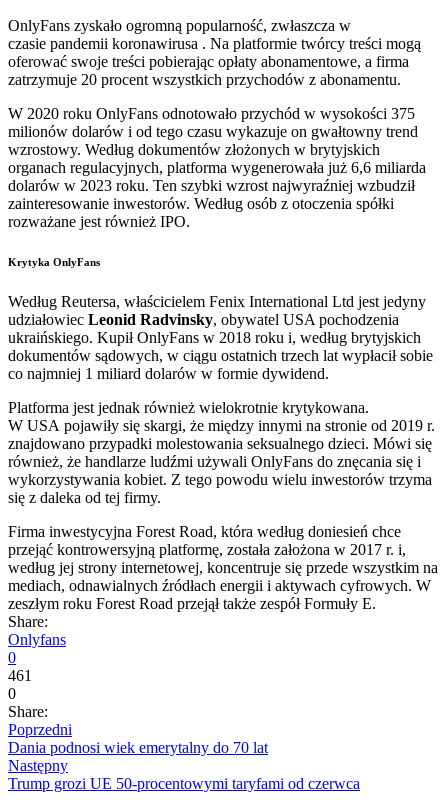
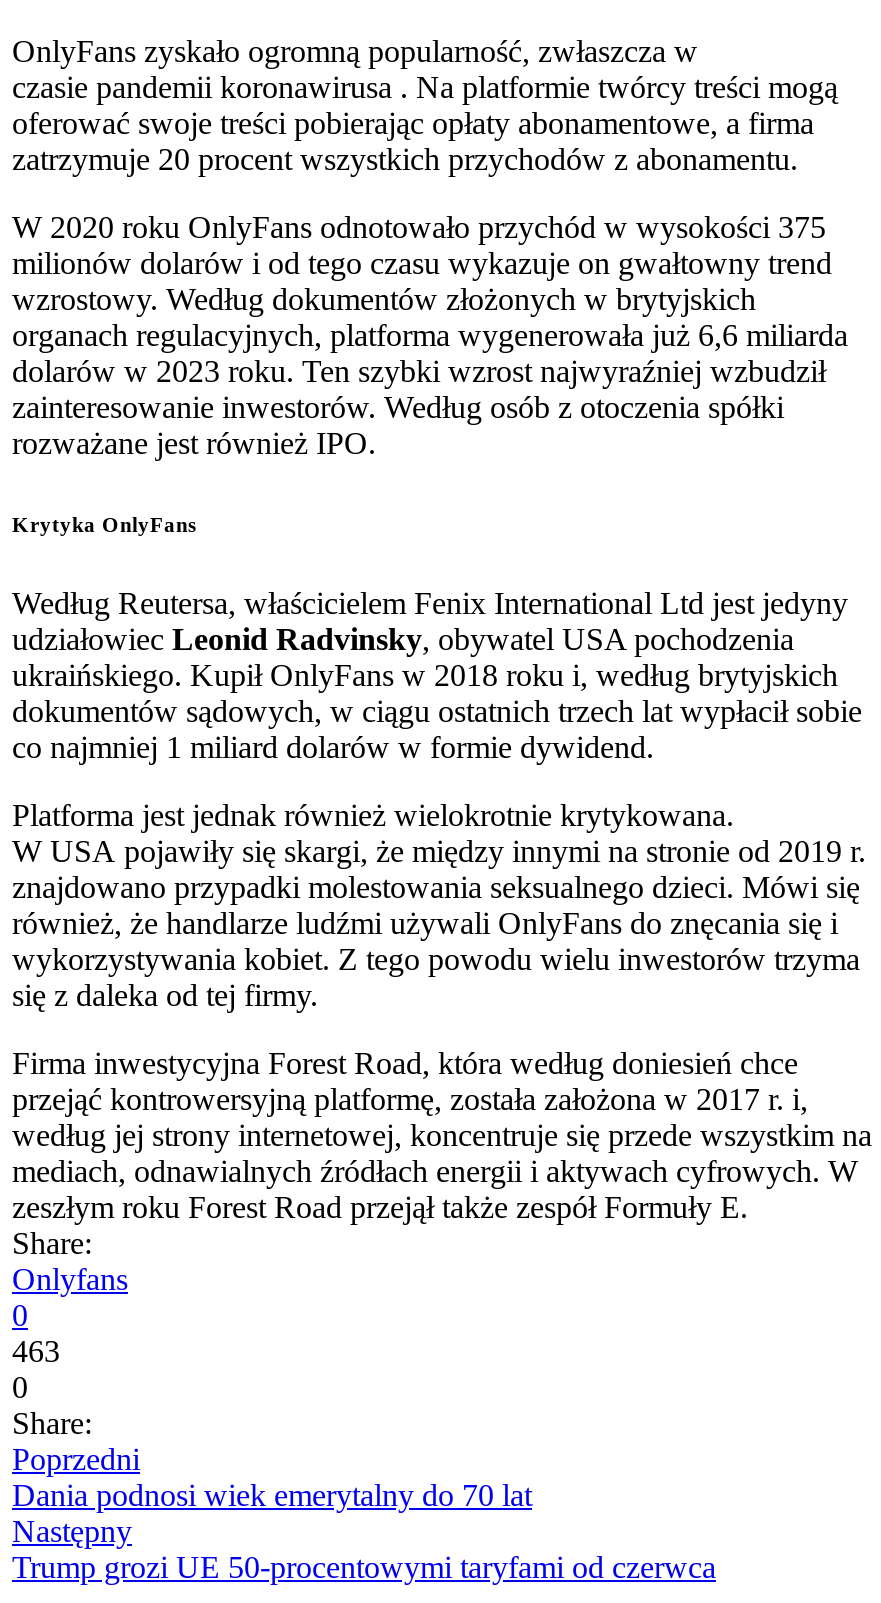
[8,667,32,684] 461 -> [12,1334,60,1368] 463

